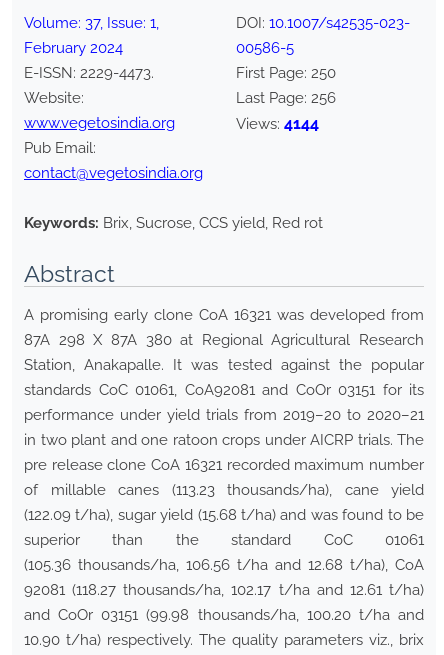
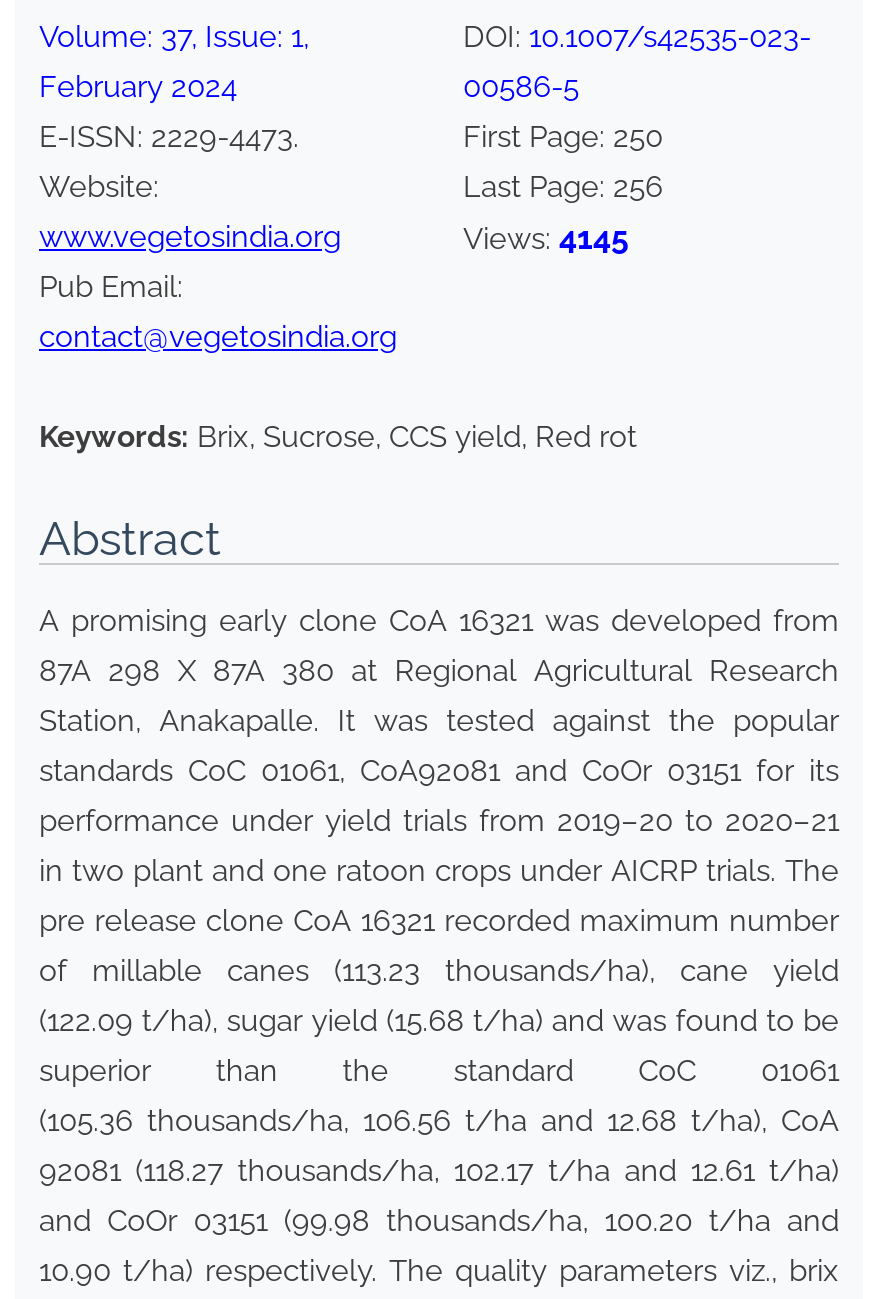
[236,114,319,133] Views: 4144 -> [463,220,629,258] Views: 4145

